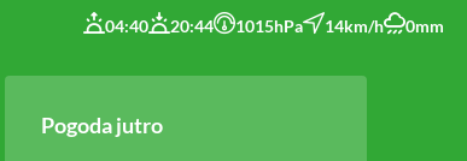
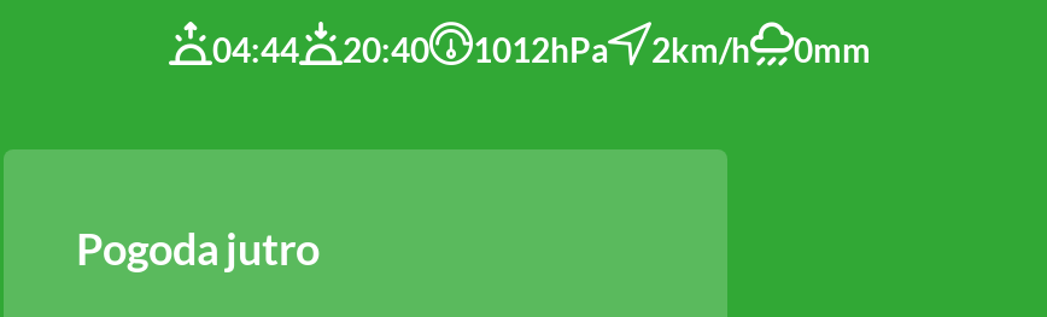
[104,15,148,35] 04:40 -> [212,28,299,69] 04:44
[170,15,213,35] 20:44 -> [343,28,429,69] 20:40
[235,15,302,35] 1015hPa -> [473,28,608,69] 1012hPa
[324,15,383,35] 14km/h -> [651,28,750,69] 2km/h

